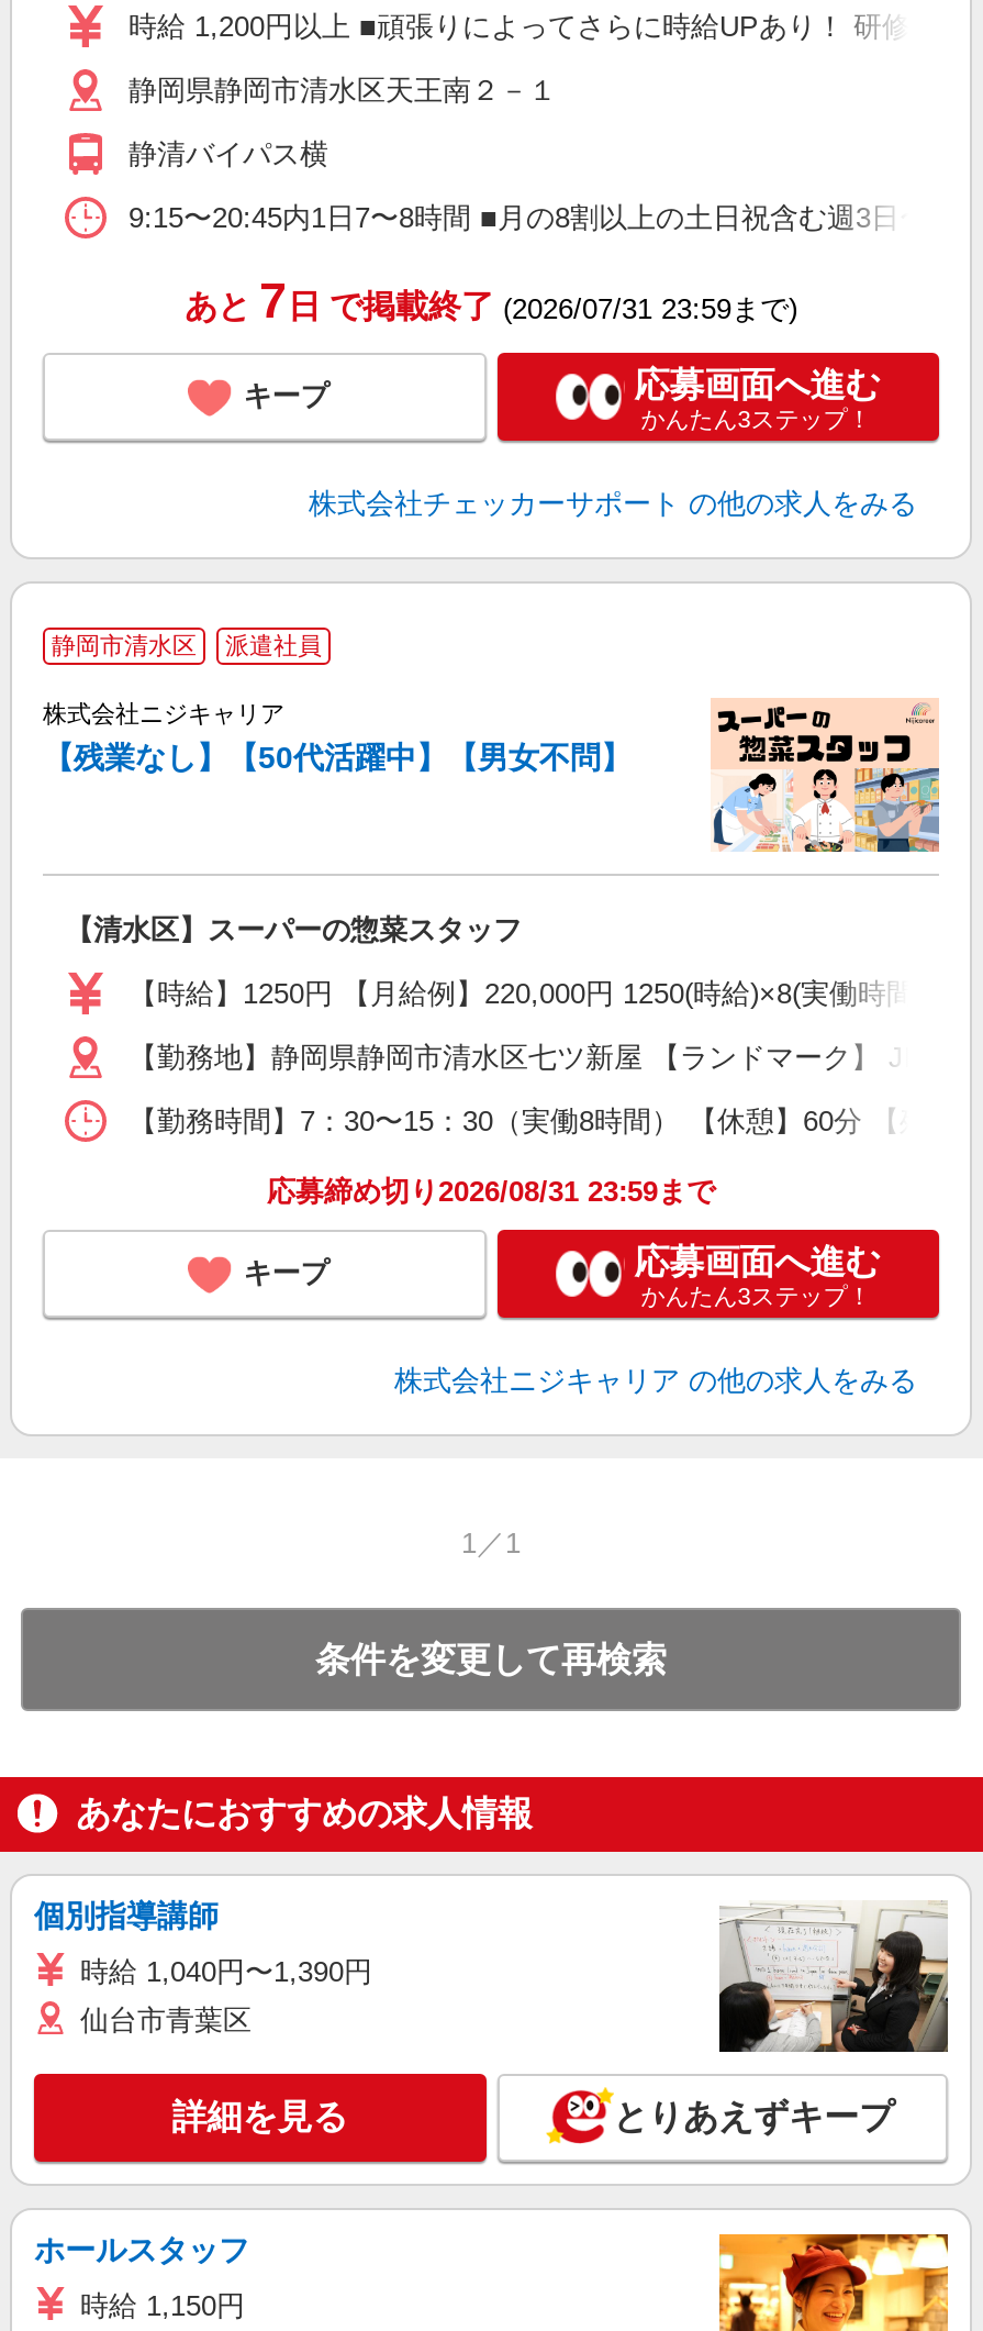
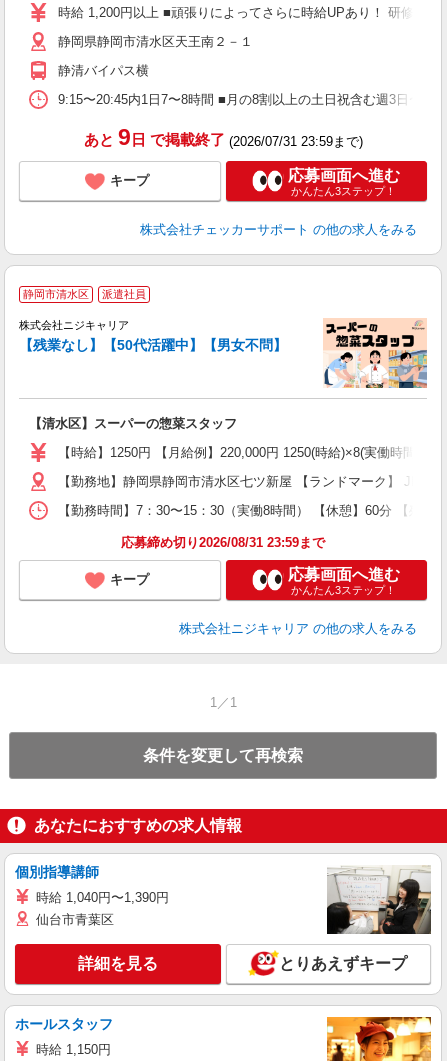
[185,274,797,329] あと 7日 で掲載終了(2026/07/31 23:59まで) -> [83,125,362,150] あと 9日 で掲載終了(2026/07/31 23:59まで)

